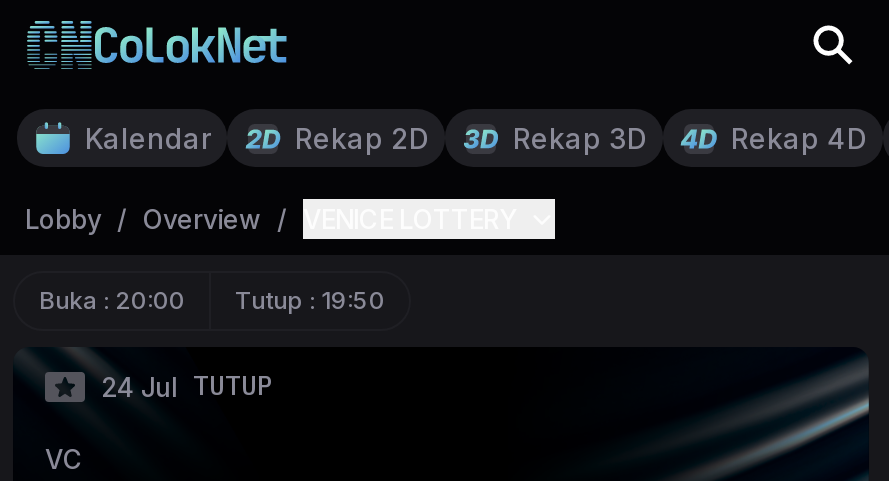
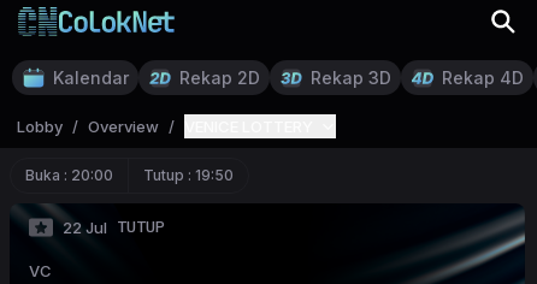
[101,369,273,403] 24 Jul TUTUP -> [63,217,165,237] 22 Jul TUTUP

